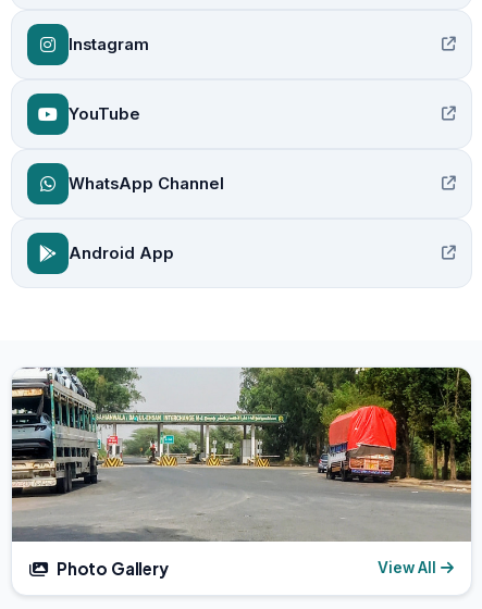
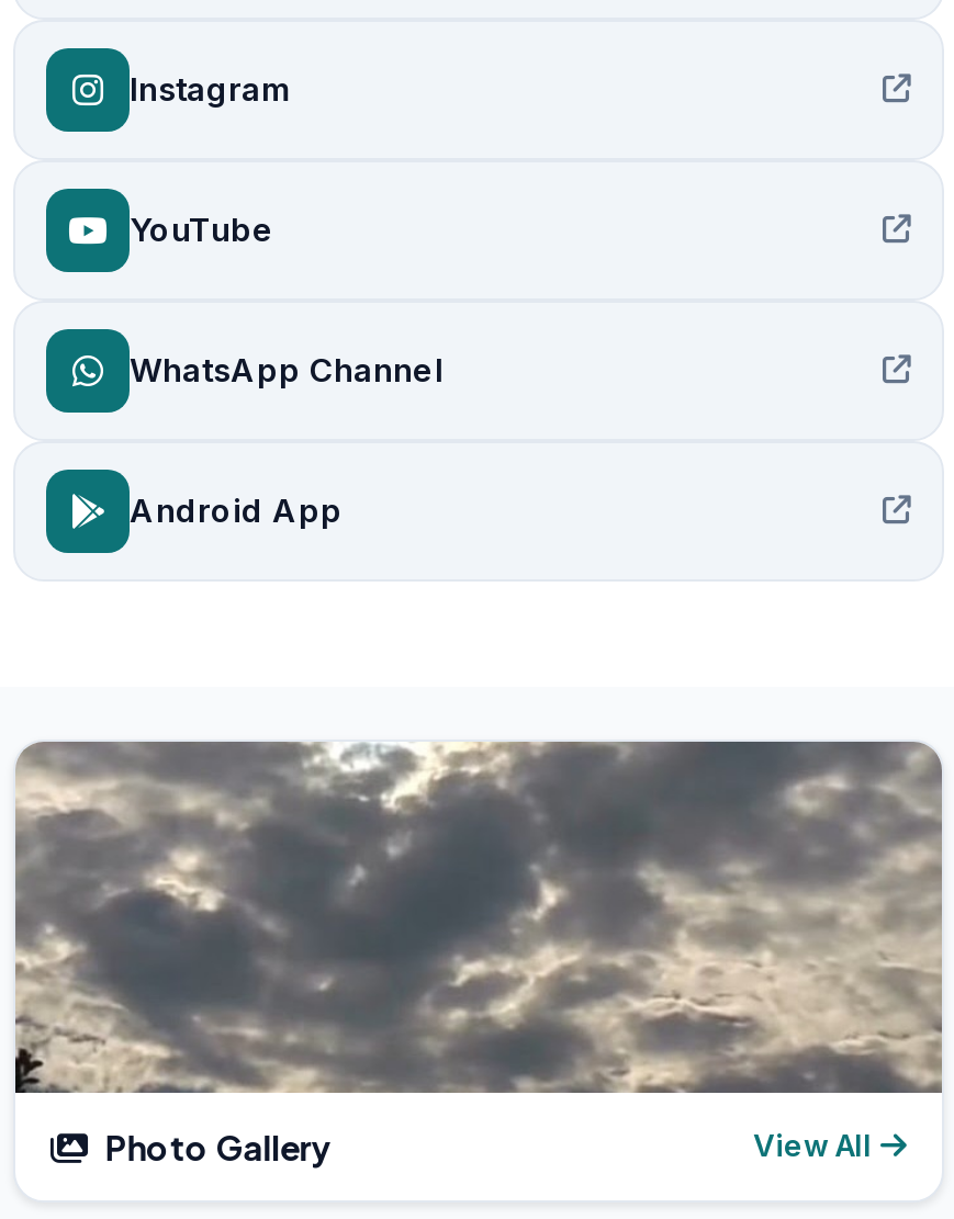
[11,366,472,542] [image] -> [13,740,944,1093] [image]

